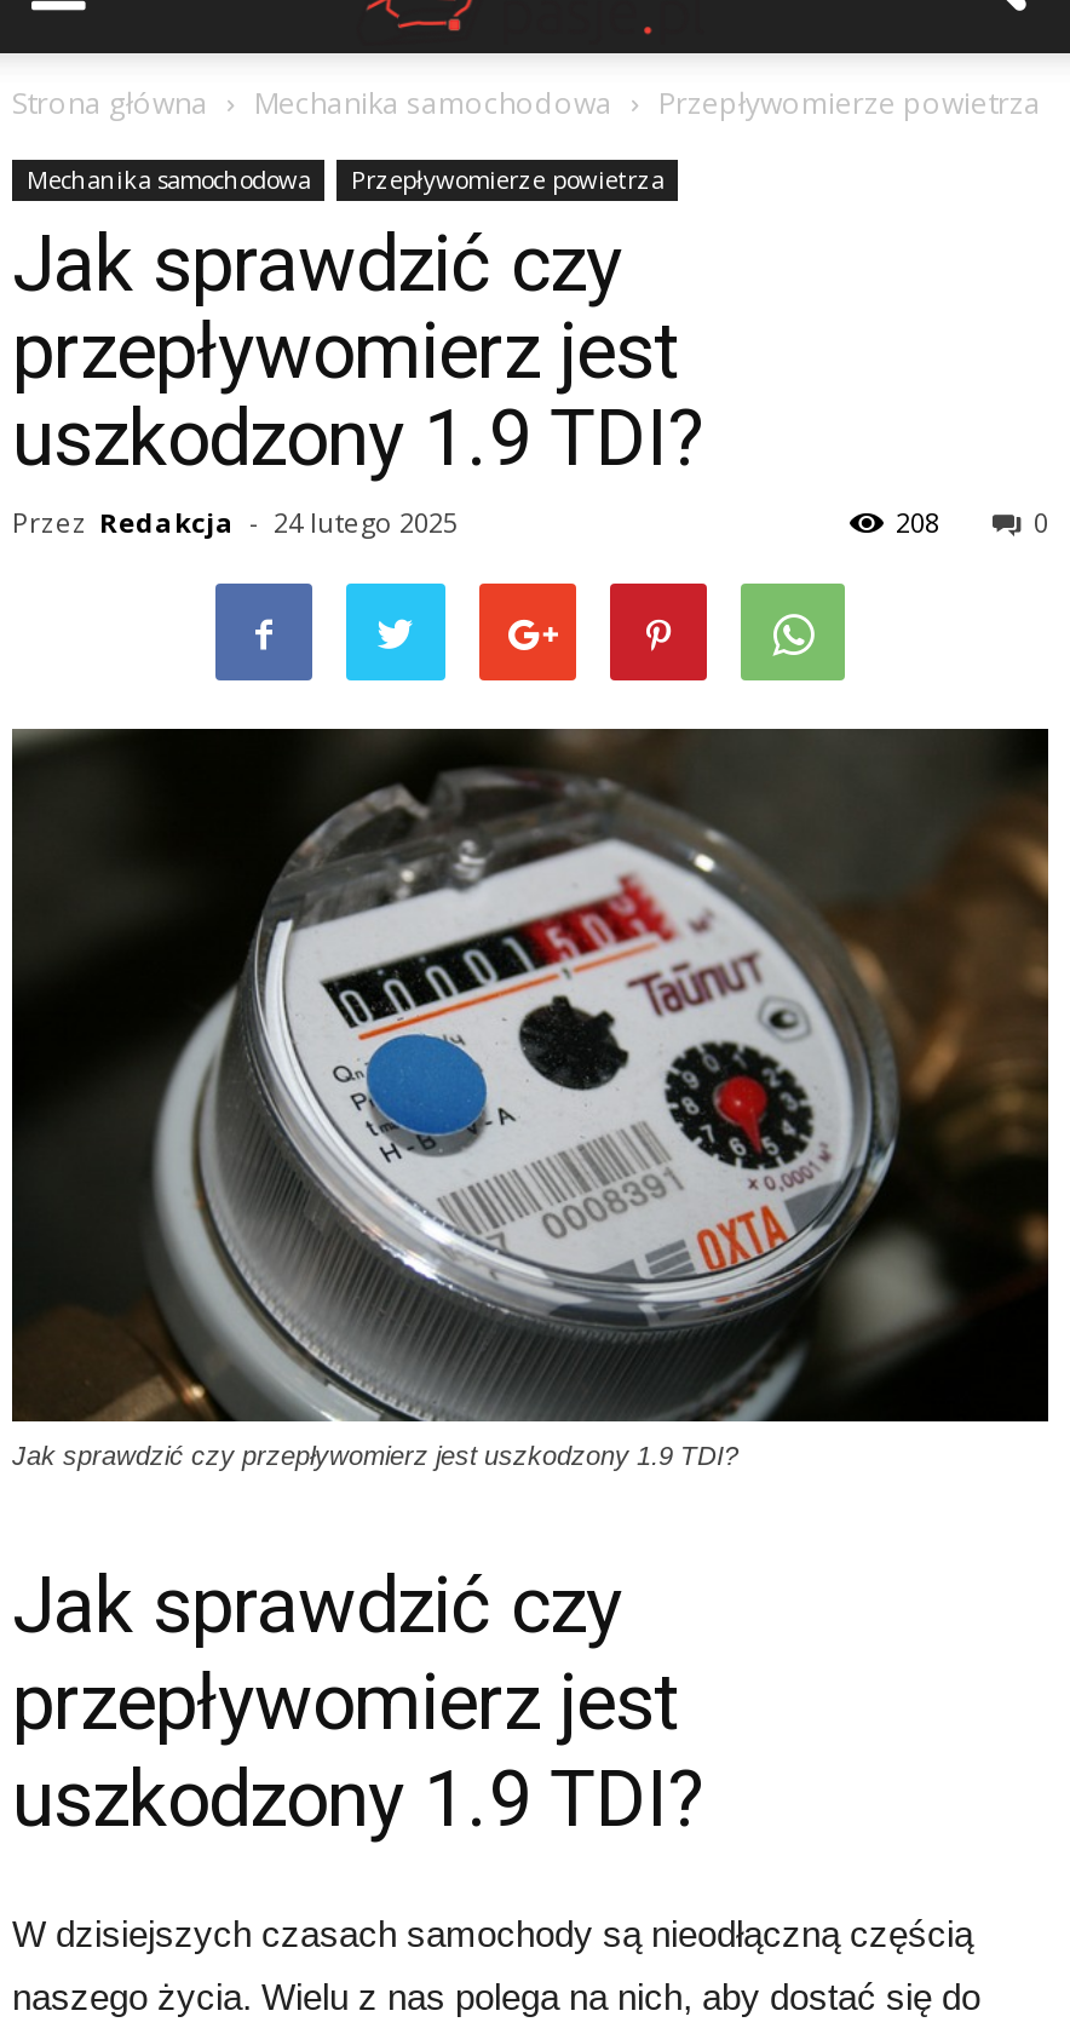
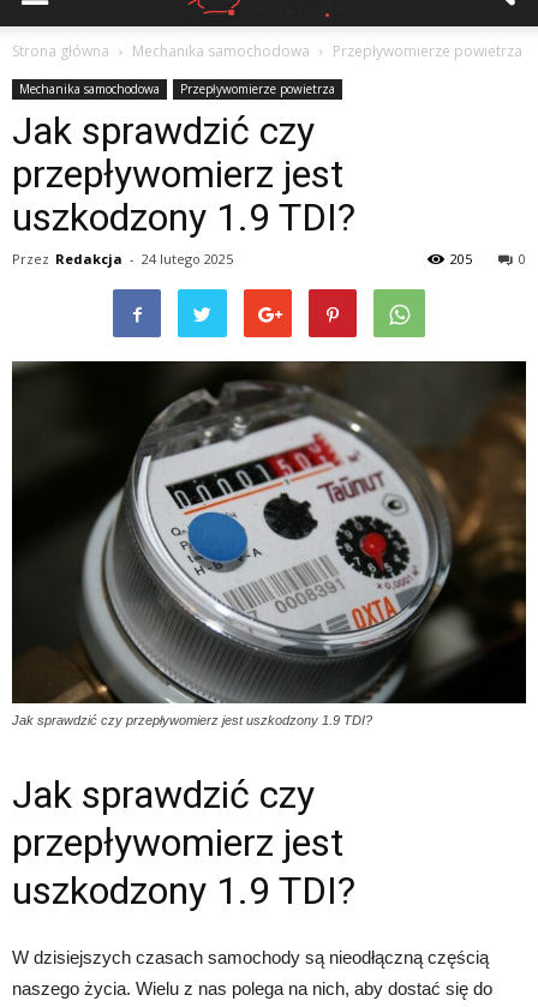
[896,504,939,540] 208 -> [450,250,472,268] 205

